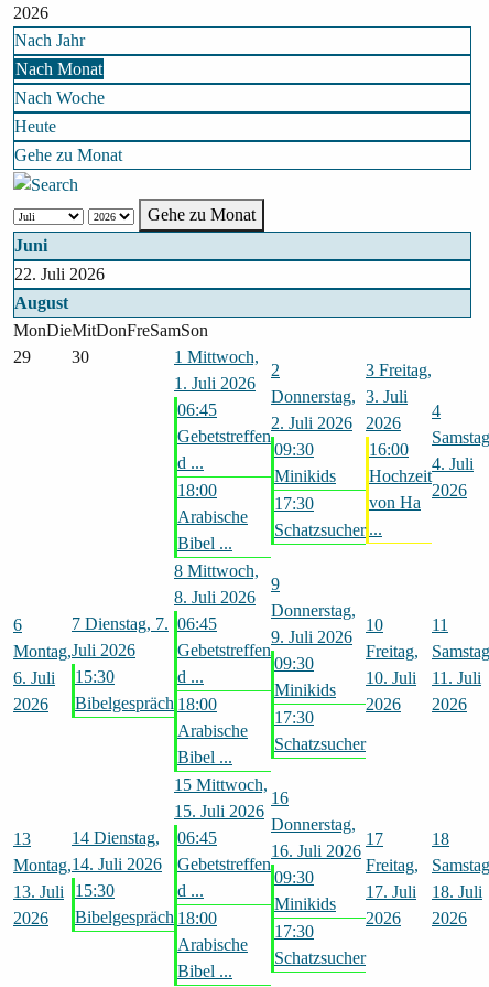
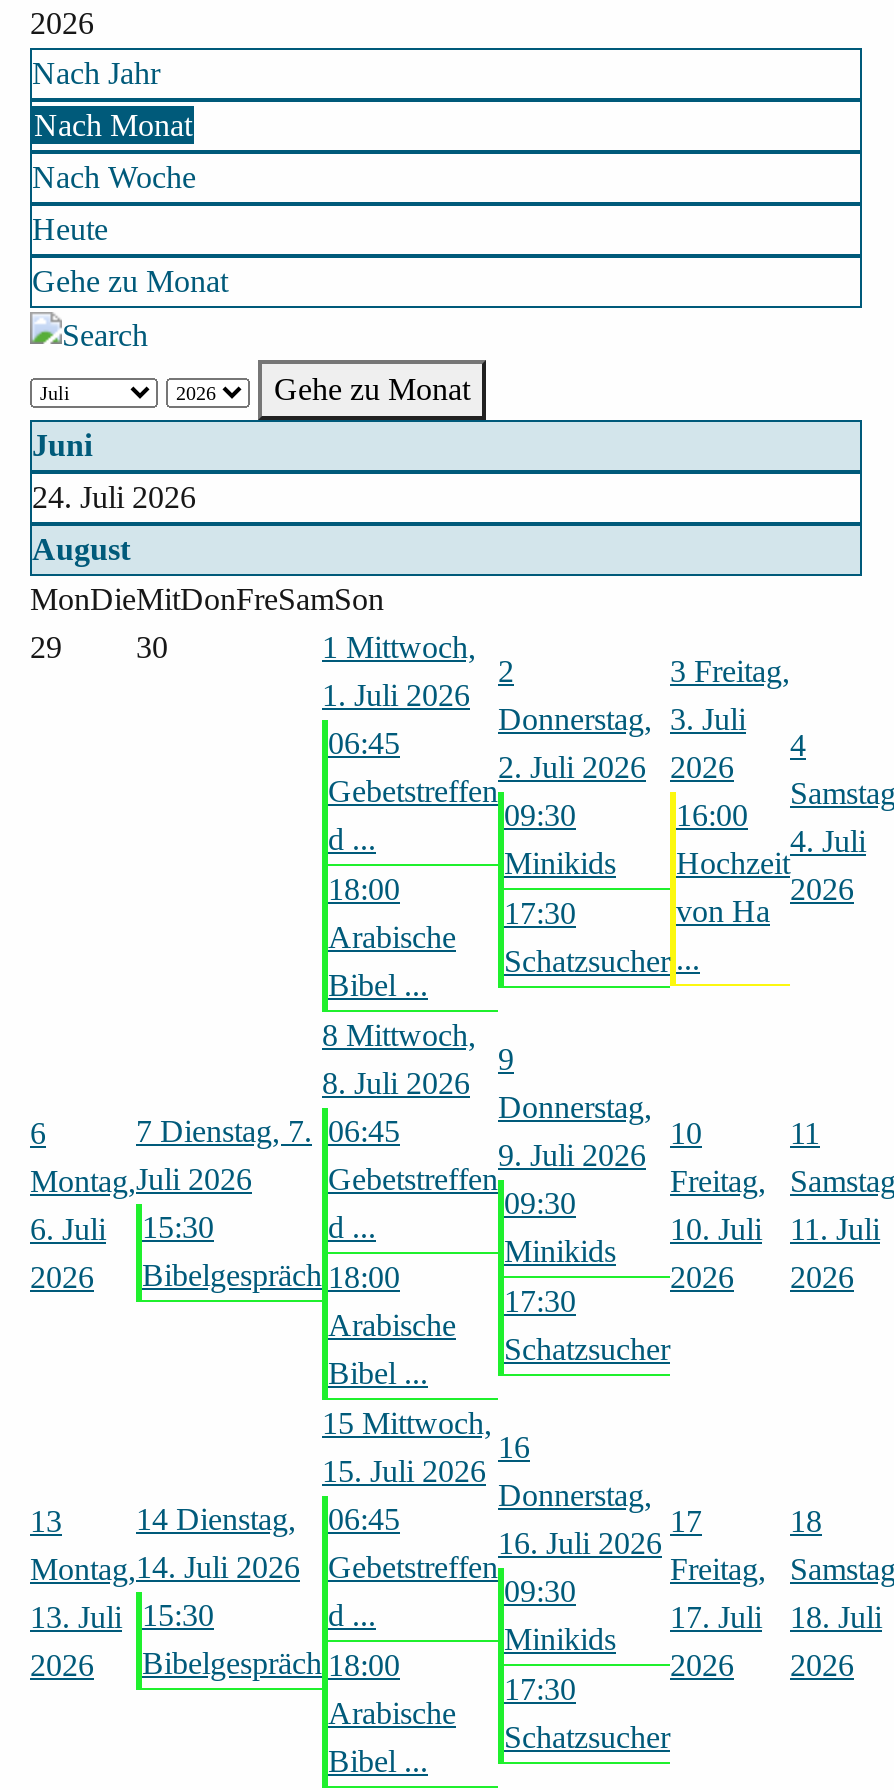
[14,264,105,283] 22. Juli 2026 -> [32,480,196,514] 24. Juli 2026

